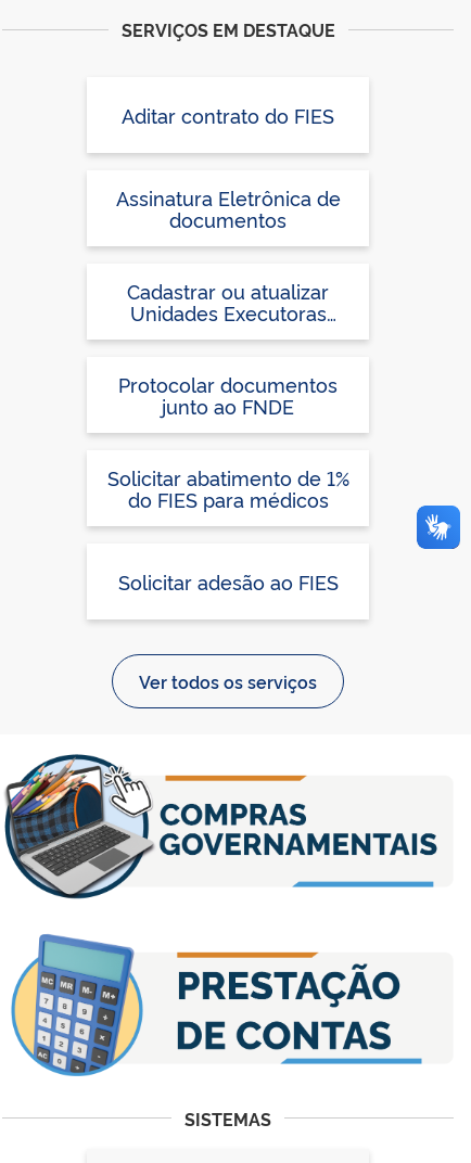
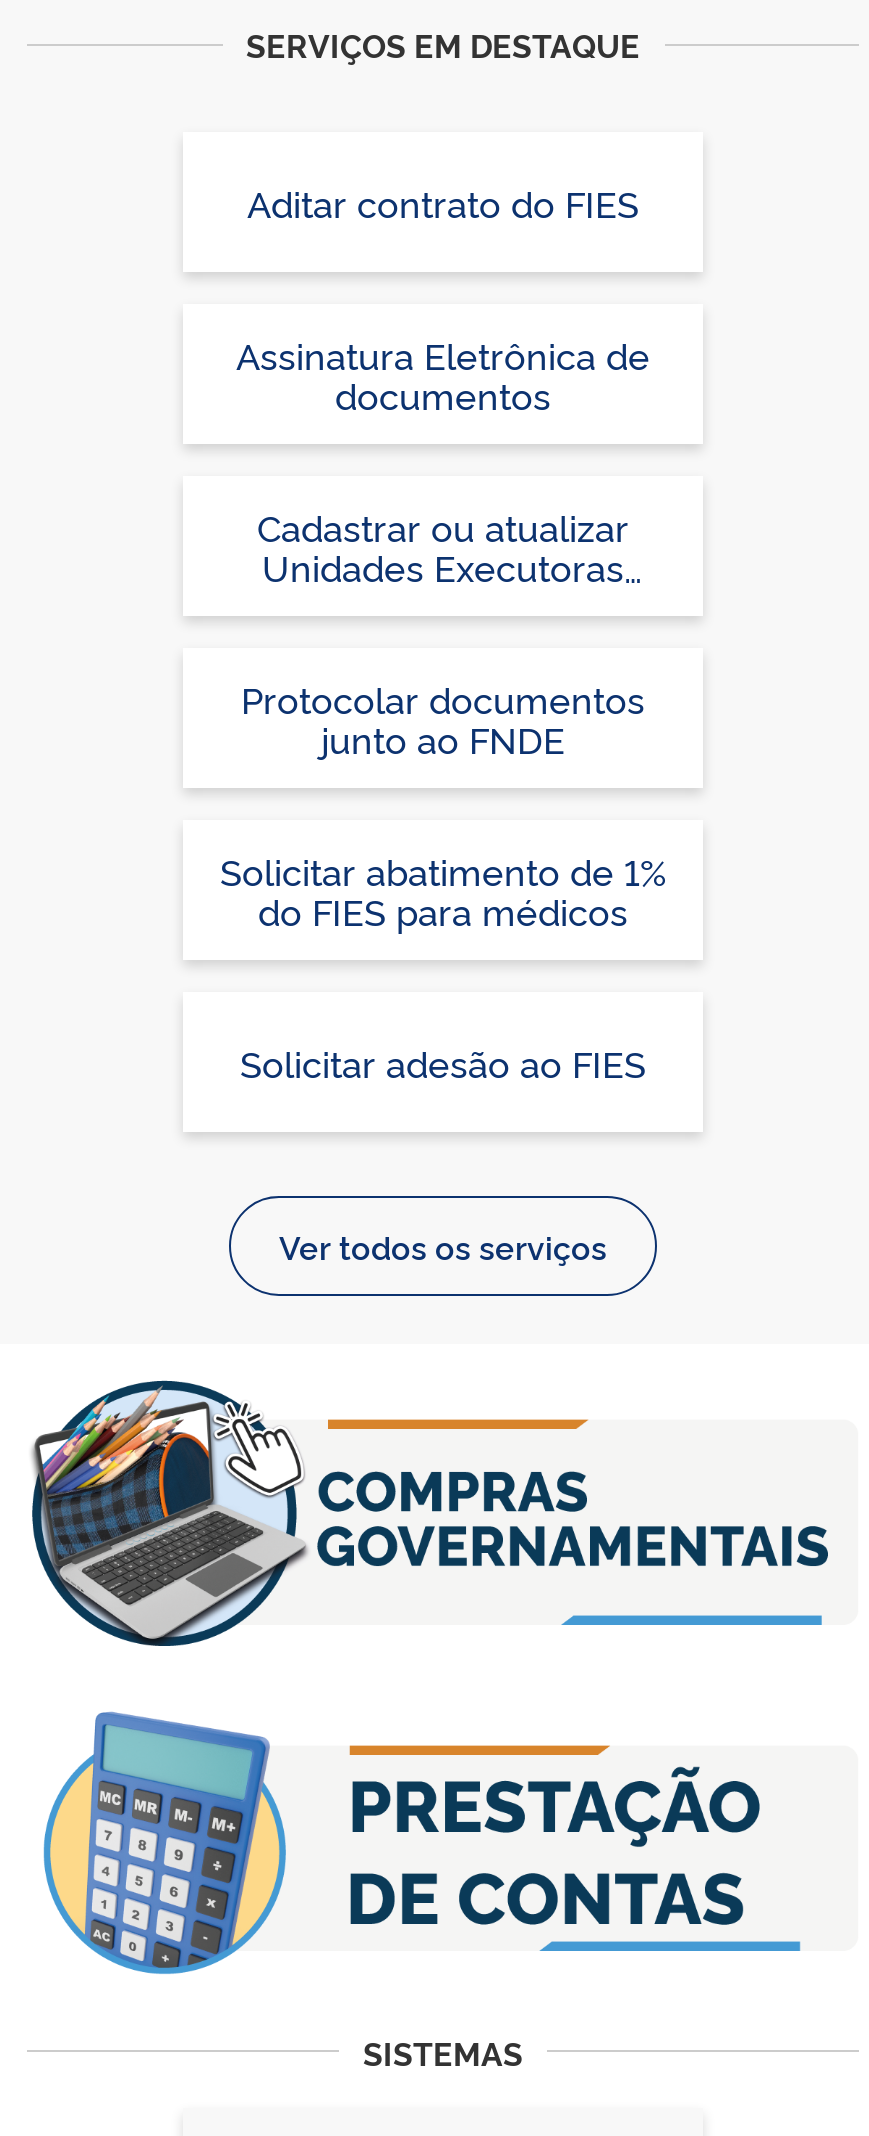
[416,504,461,550] [image] -> none

